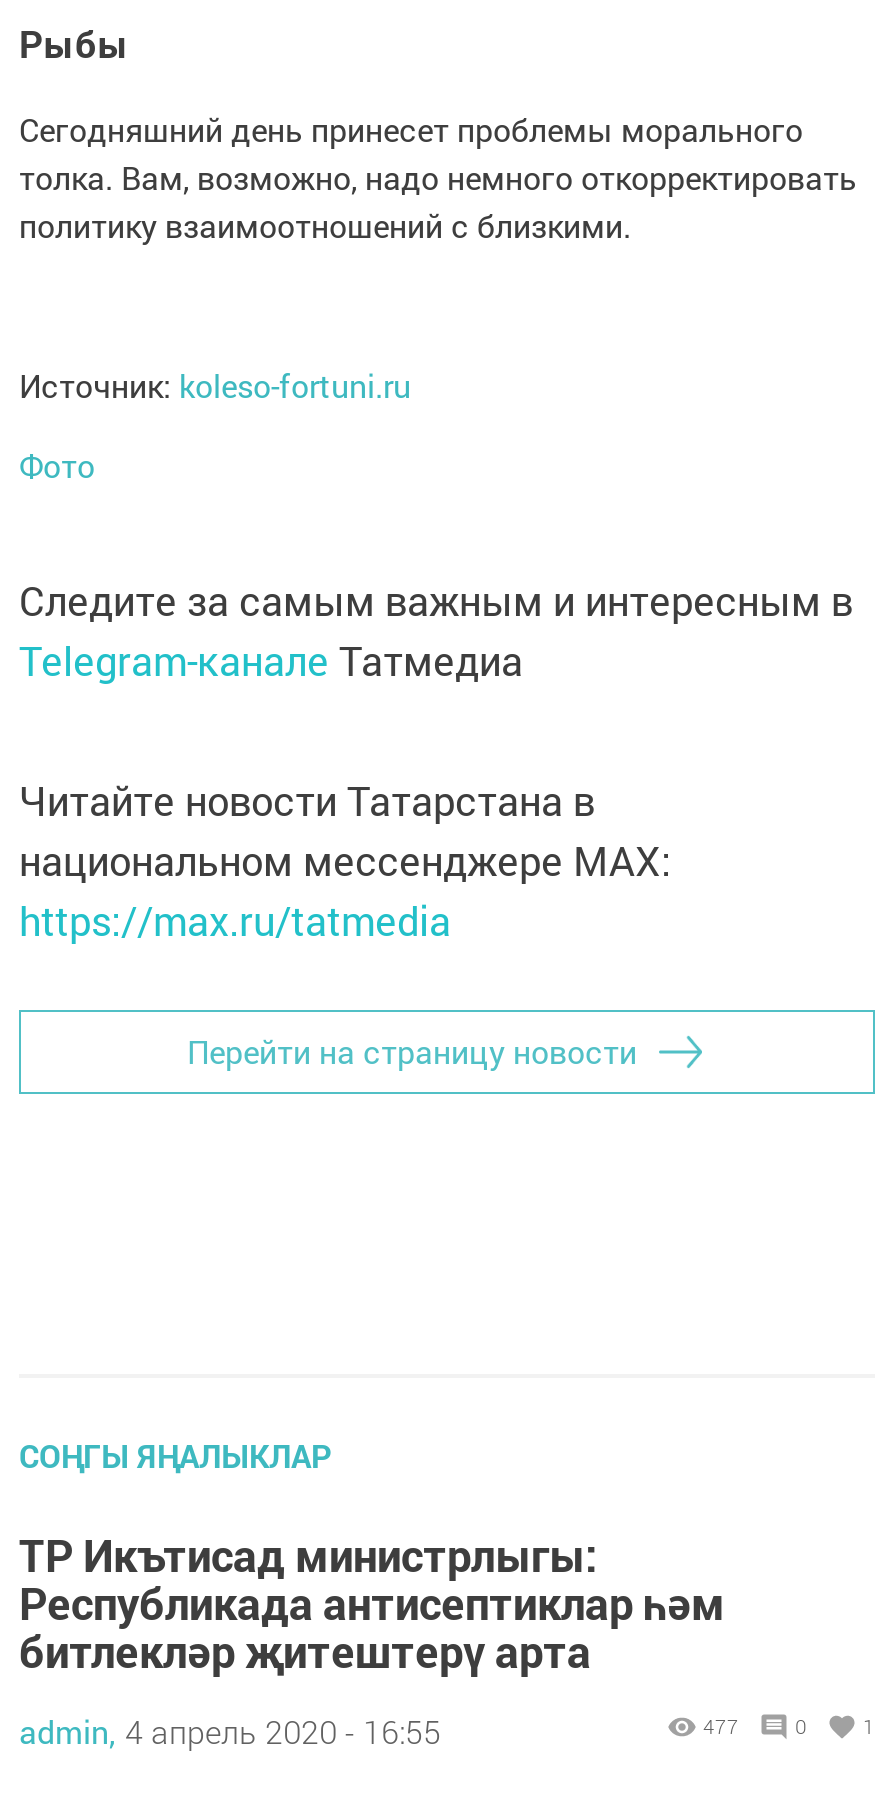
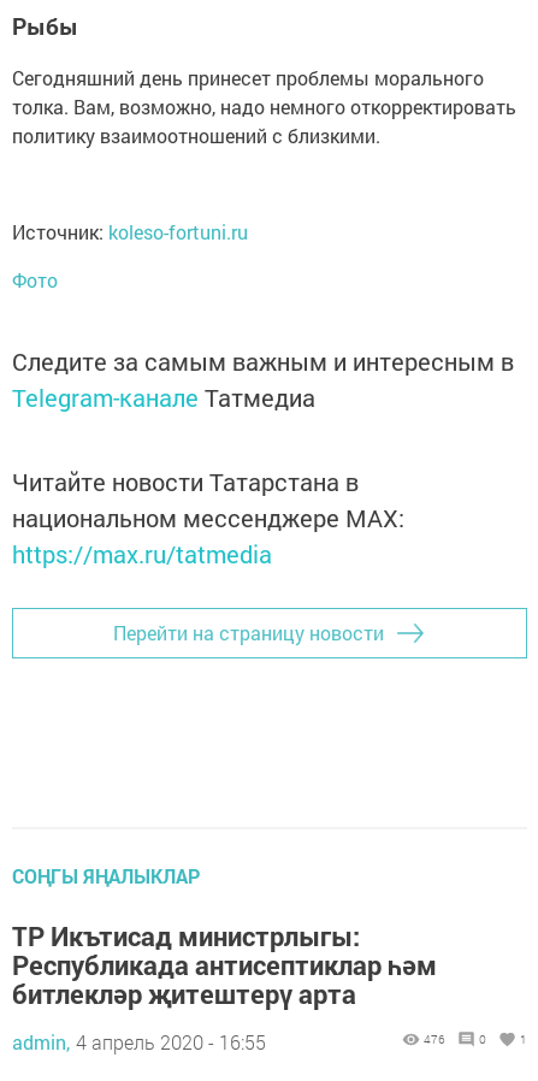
[703,1714,739,1740] 477 -> [424,1032,445,1047] 476

